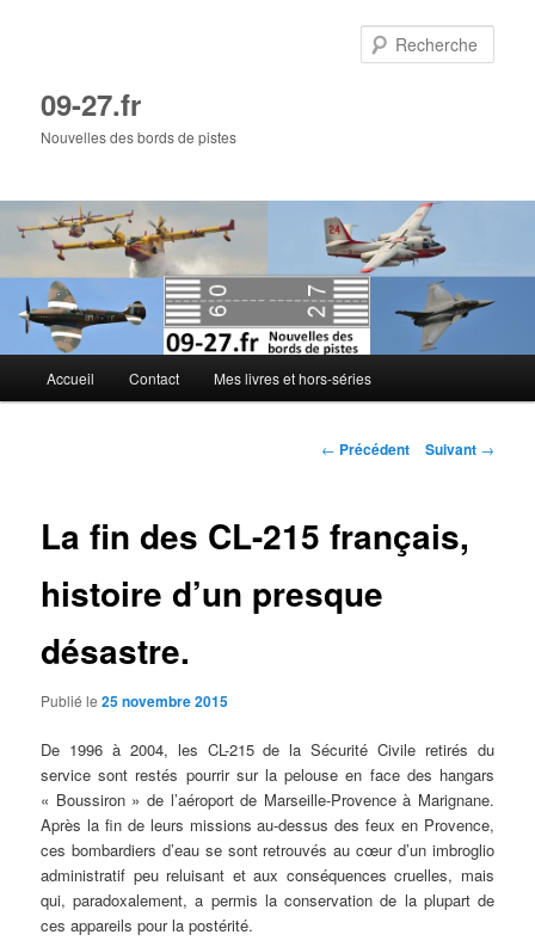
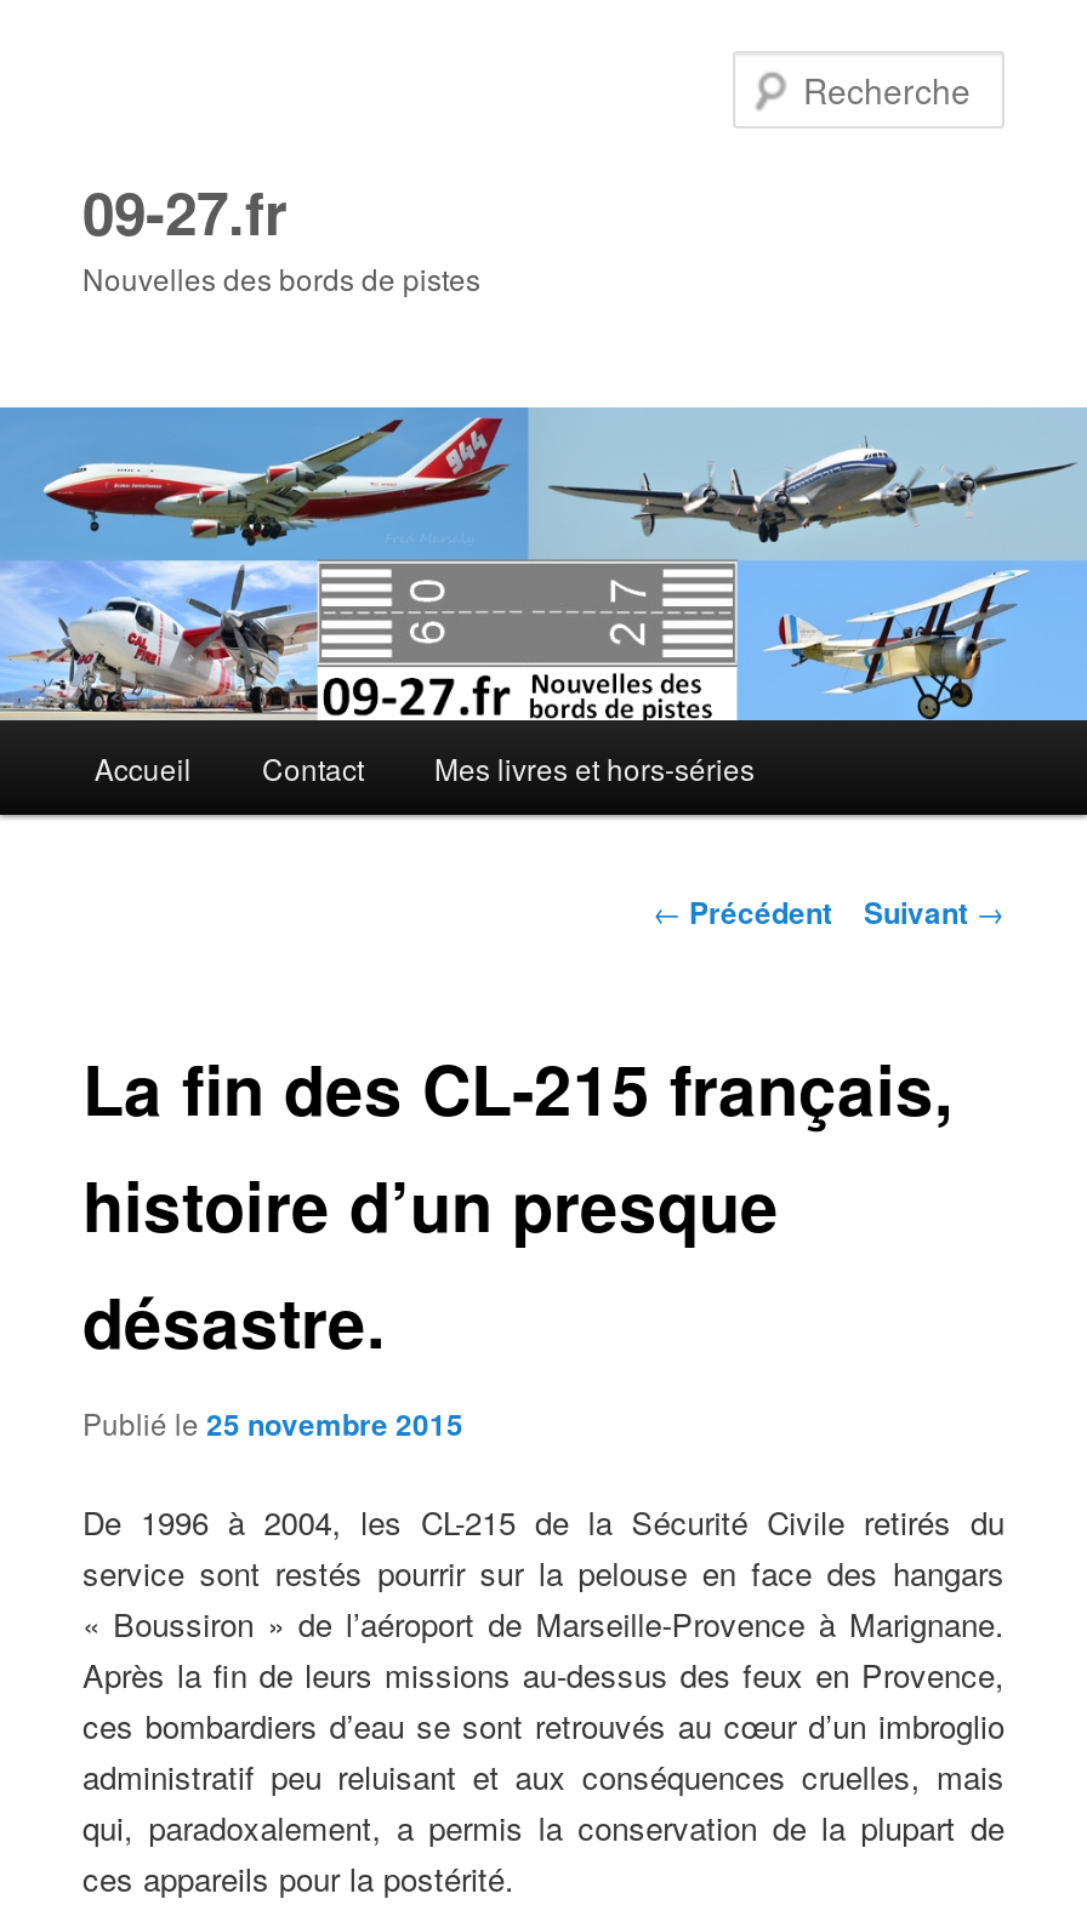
[4,201,531,356] [image] -> [7,407,1080,723] [image]

